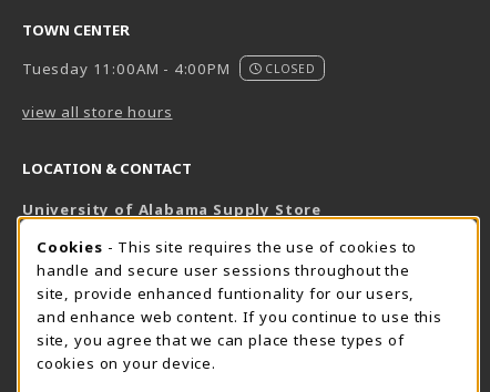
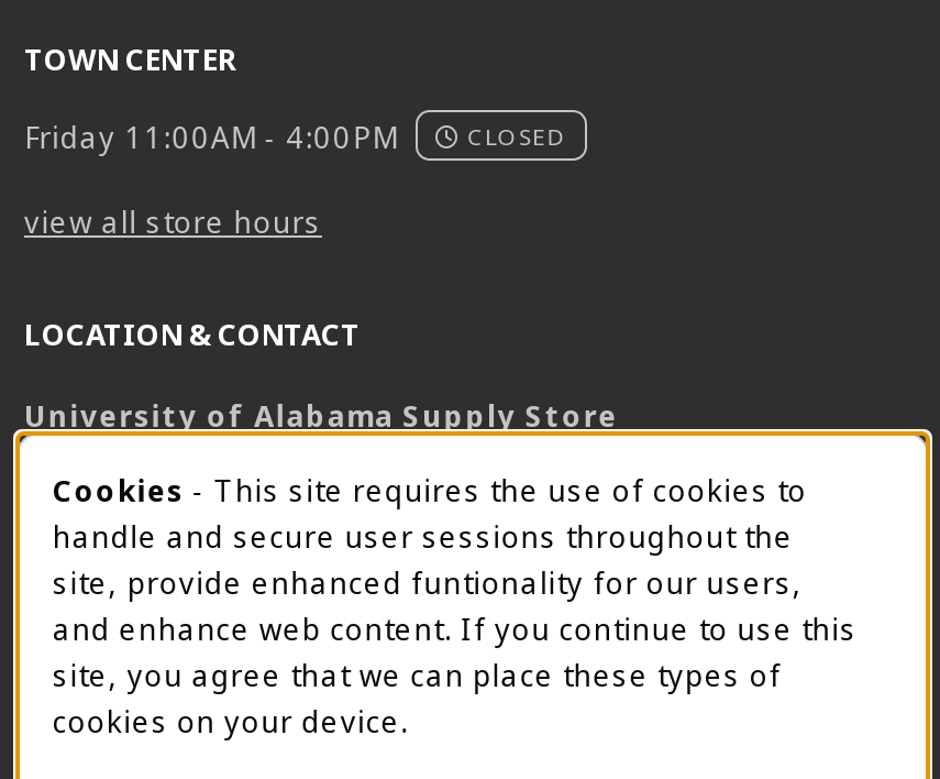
[22,59,315,79] Tuesday 11:00AM - 4:00PM CLOSED -> [24,118,566,158] Friday 11:00AM - 4:00PM CLOSED

